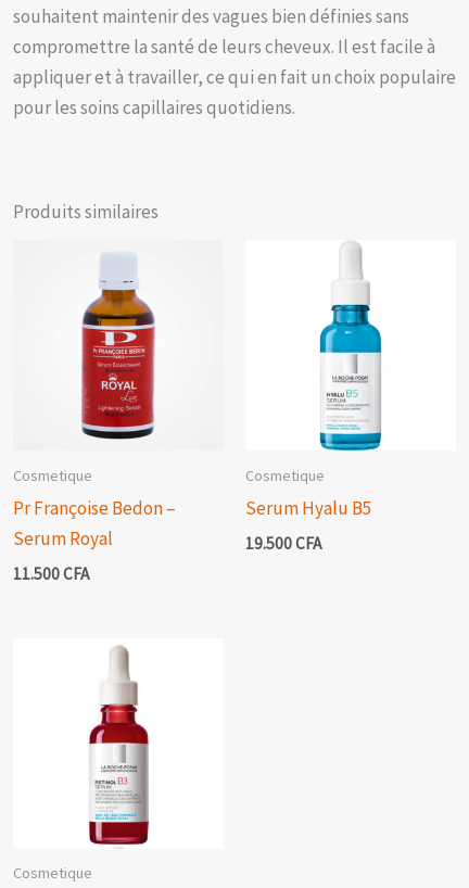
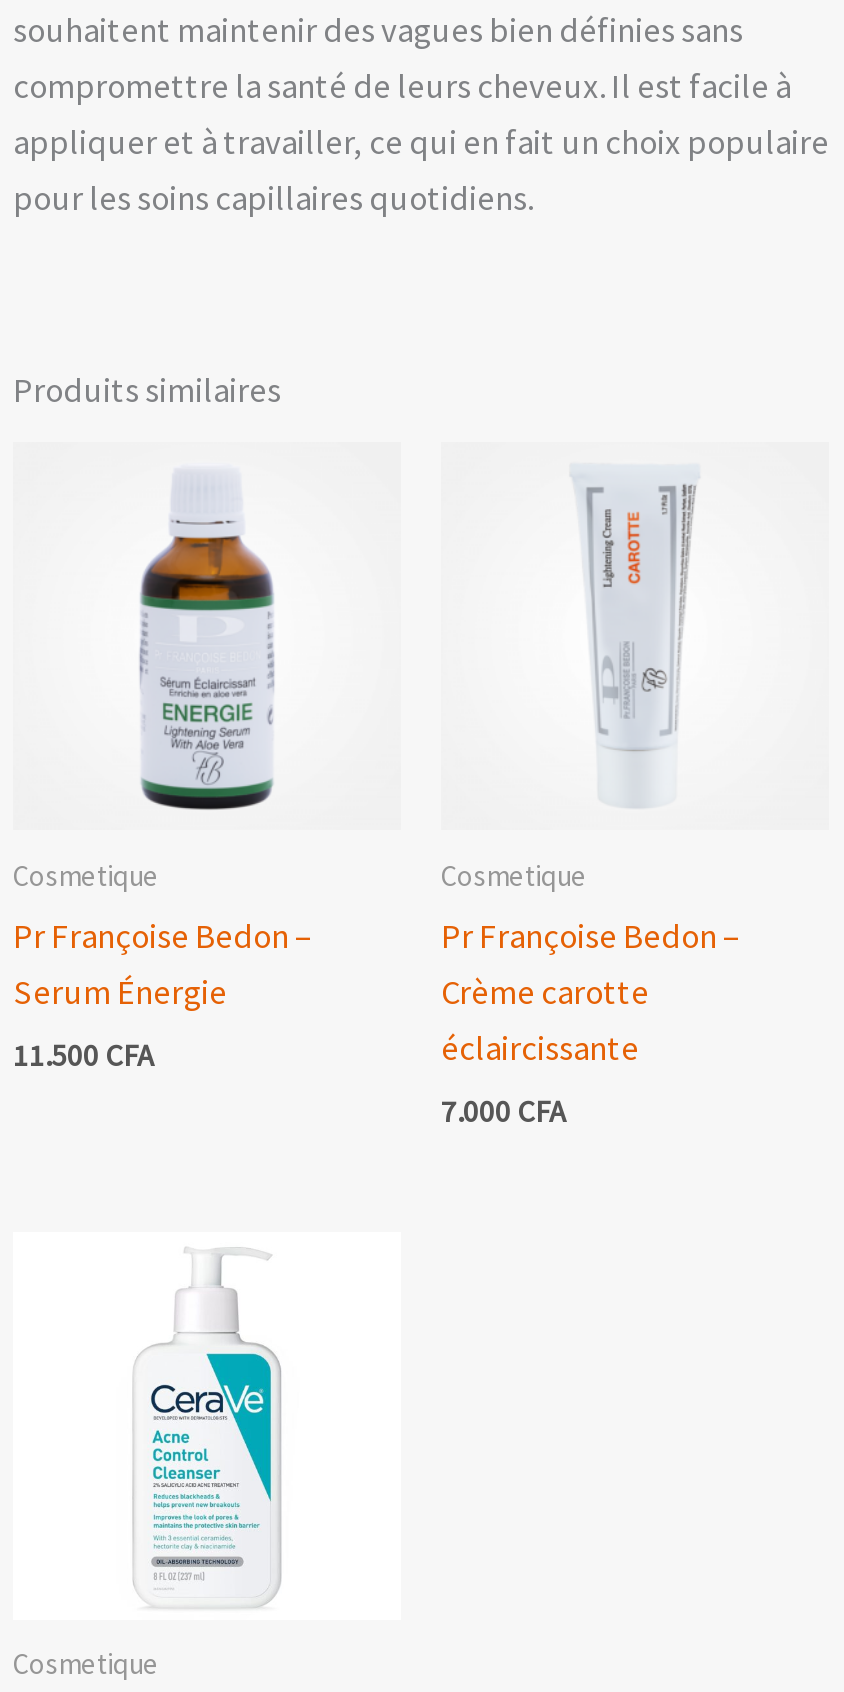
[317,245,384,452] [image] -> [569,450,701,830] [image]
[81,289,155,432] [image] -> [139,522,275,798] [image]
[245,496,371,520] Serum Hyalu B5 -> [441,914,741,1070] Pr Françoise Bedon – | Crème carotte | éclaircissante
[13,527,113,550] Serum Royal -> [13,970,227,1014] Serum Énergie
[245,532,321,553] 19.500 CFA -> [441,1093,565,1131] 7.000 CFA
[88,645,157,846] [image] -> [133,1246,283,1608] [image]

